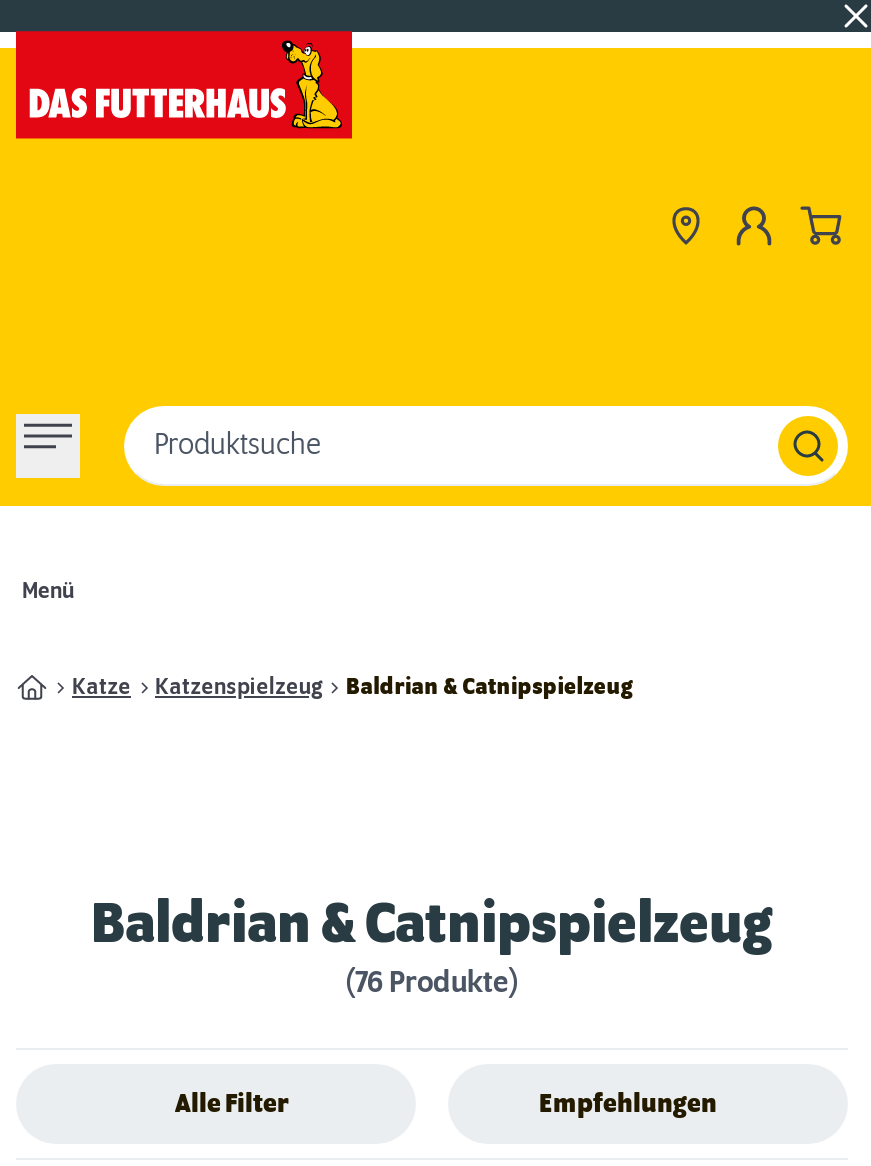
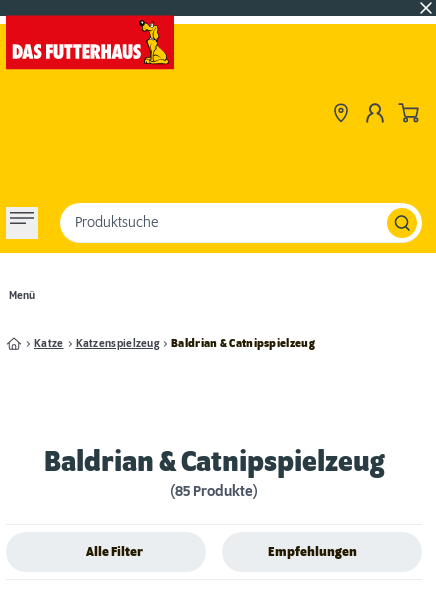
[345,968,519,1000] (76 Produkte) -> [170,484,258,500] (85 Produkte)

